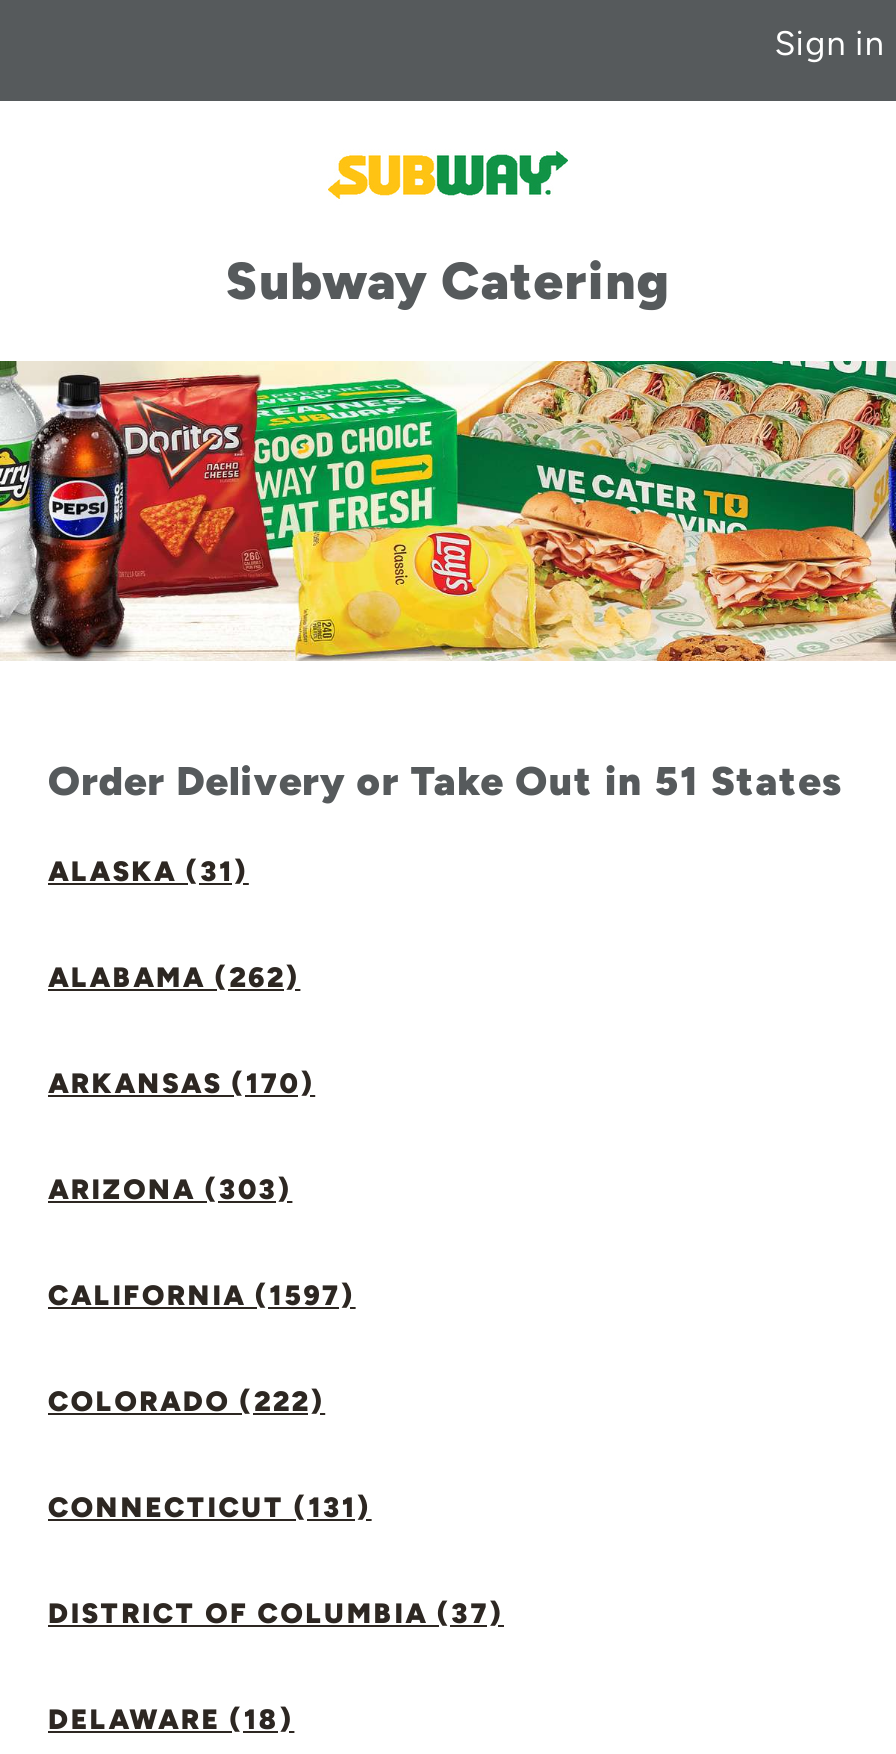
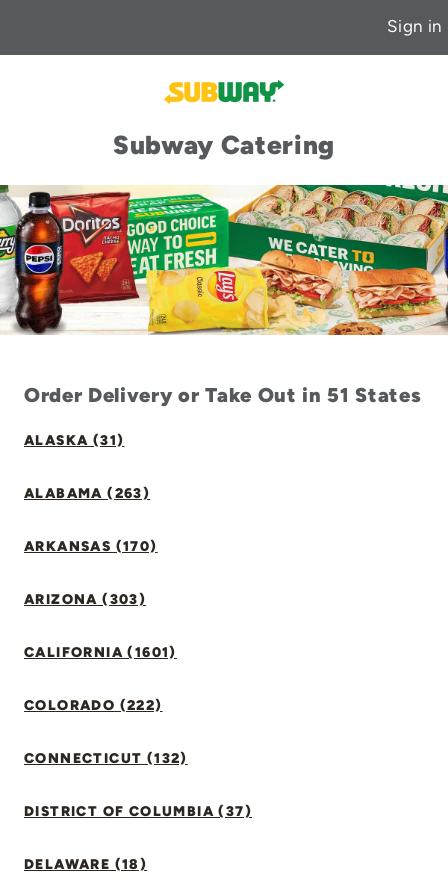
[48,961,300,995] ALABAMA (262) -> [24,485,150,502] ALABAMA (263)
[48,1279,356,1313] CALIFORNIA (1597) -> [24,644,177,661] CALIFORNIA (1601)
[48,1491,372,1525] CONNECTICUT (131) -> [24,750,188,767] CONNECTICUT (132)

